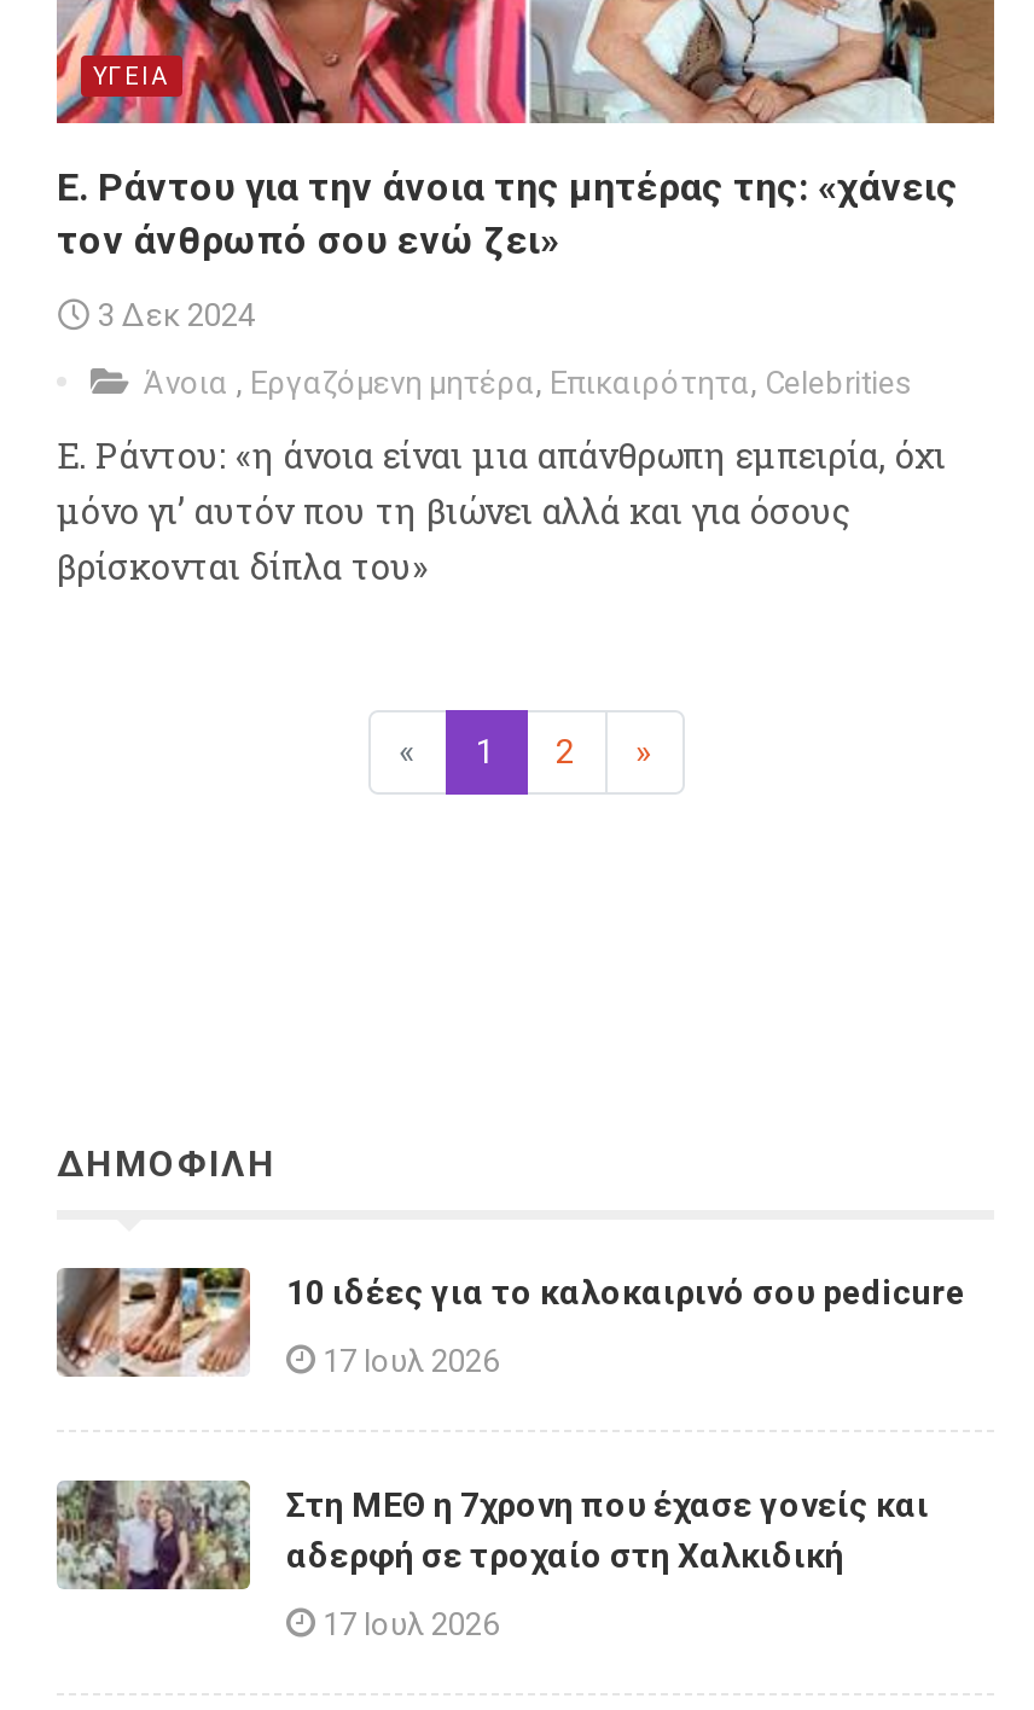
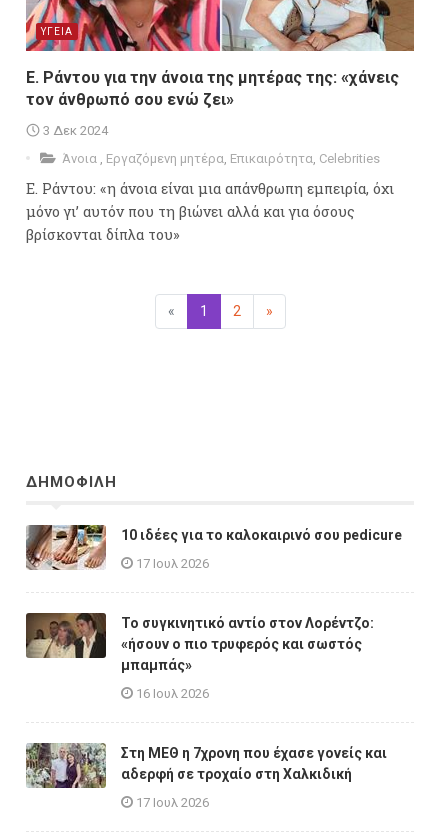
none -> [26,613,374,700] [image] | Το συγκινητικό αντίο στον Λορέντζο: | «ήσουν ο πιο τρυφερός και σωστός | μπαμπάς» | 16 Ιουλ 2026

